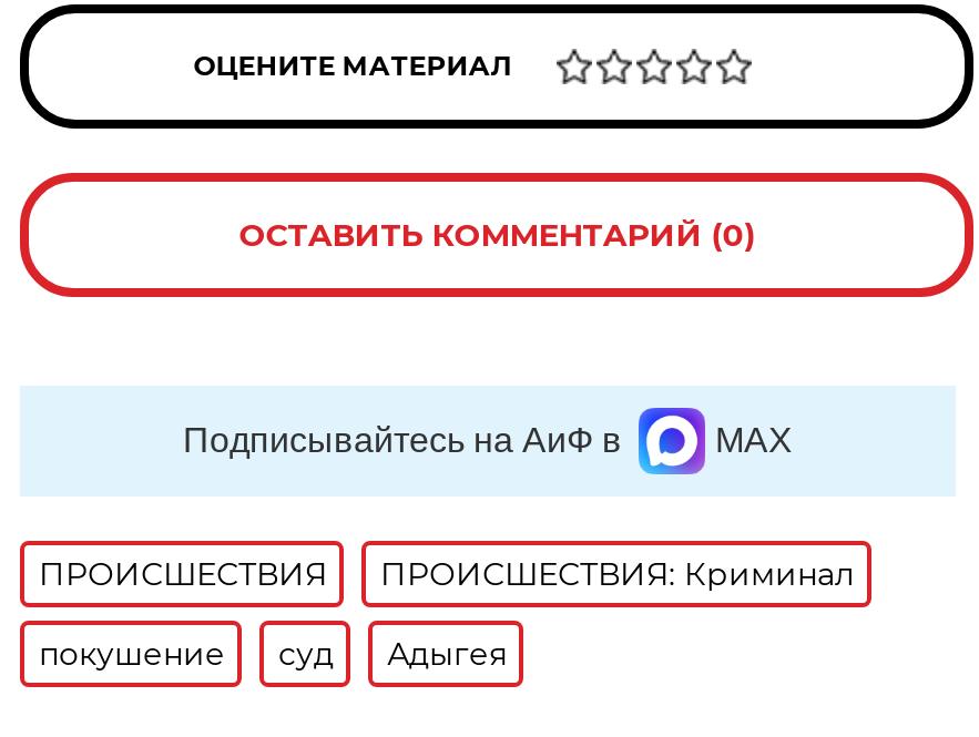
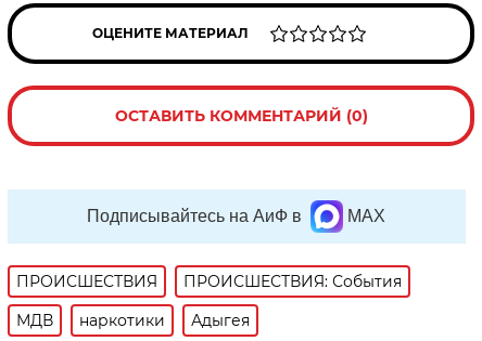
[380,553,855,593] ПРОИСШЕСТВИЯ: Криминал -> [184,271,402,291] ПРОИСШЕСТВИЯ: События
[39,633,334,673] покушение | суд -> [17,310,165,330] МДВ | наркотики

